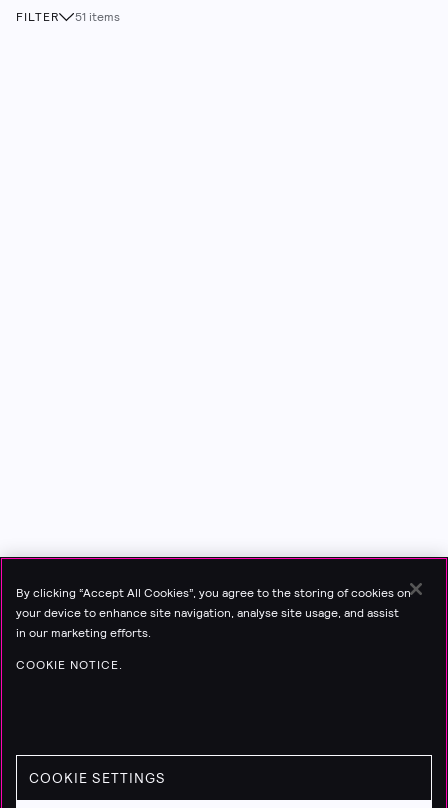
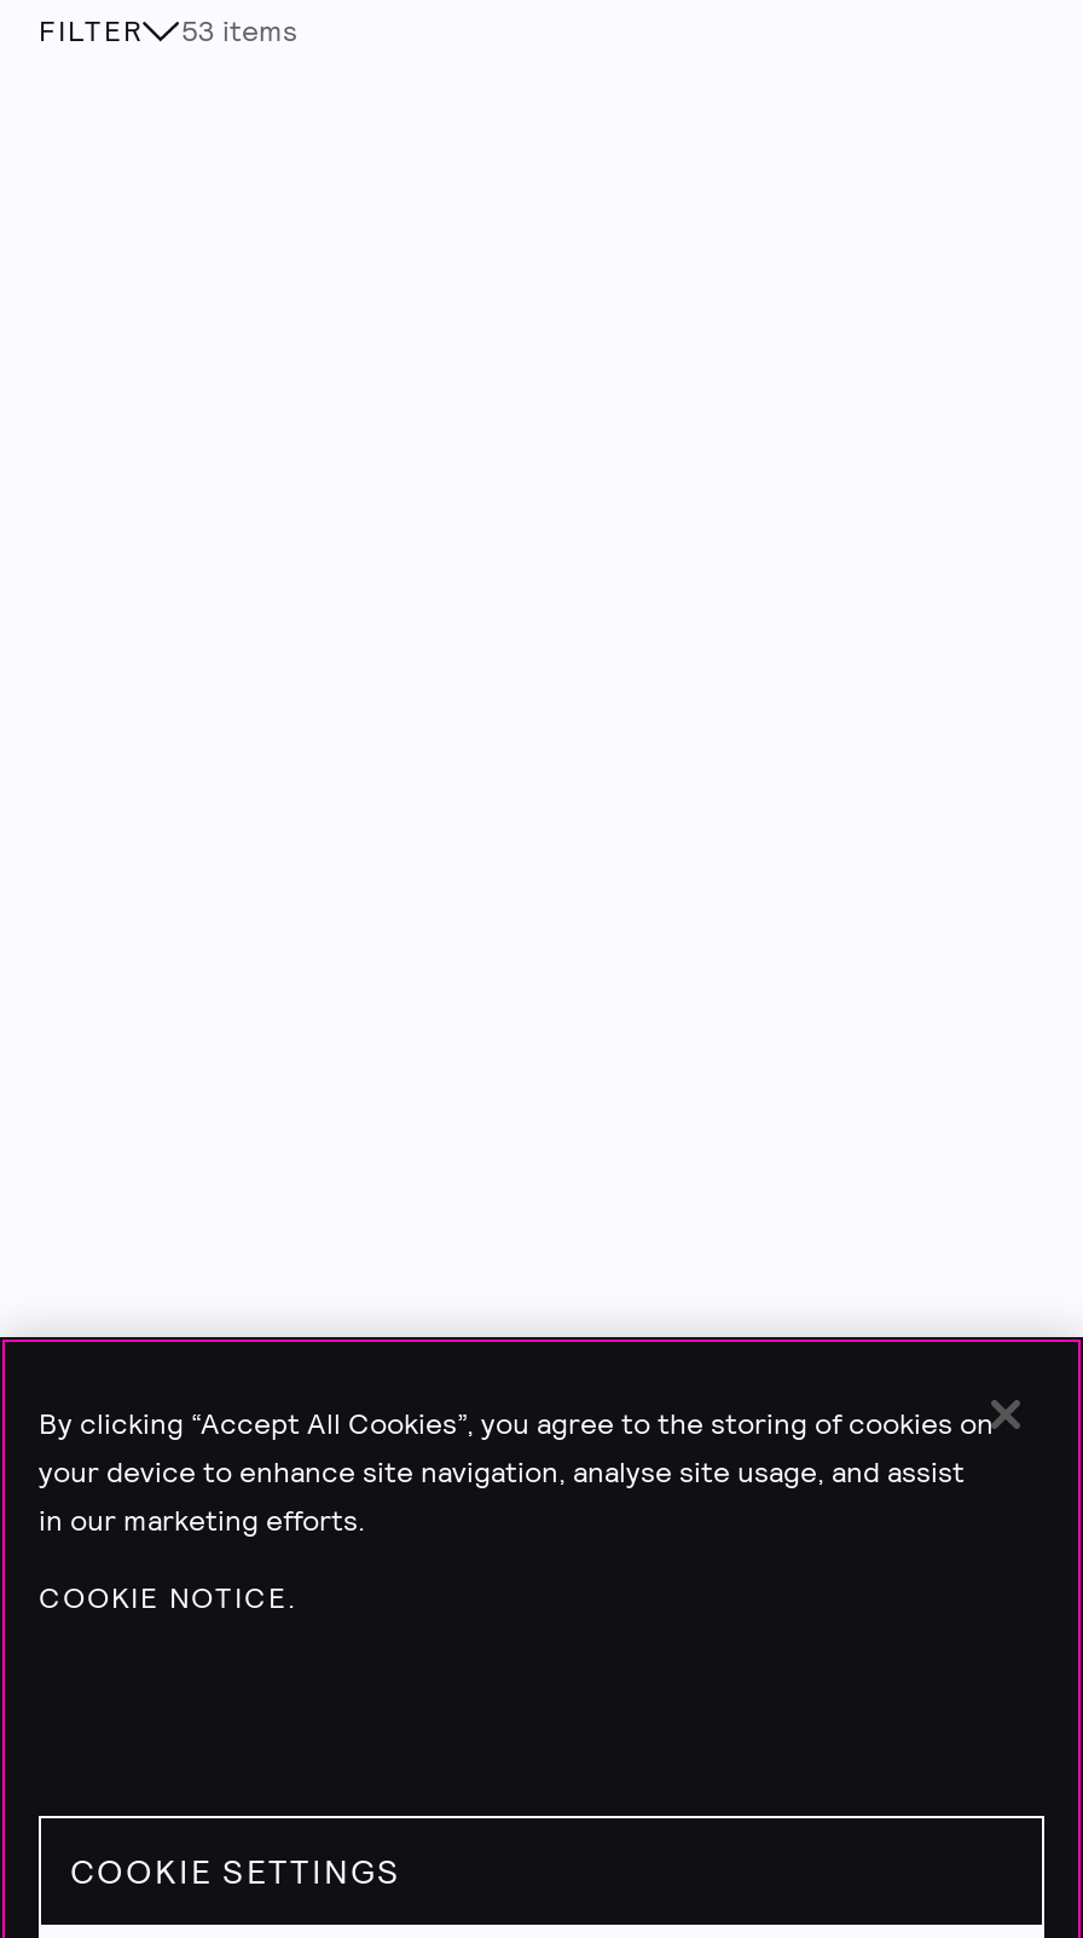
[16,9,120,25] FILTER 51 items -> [39,12,297,51] FILTER 53 items

